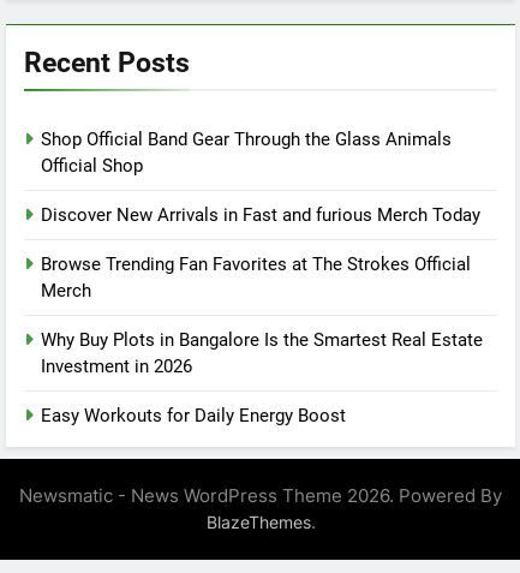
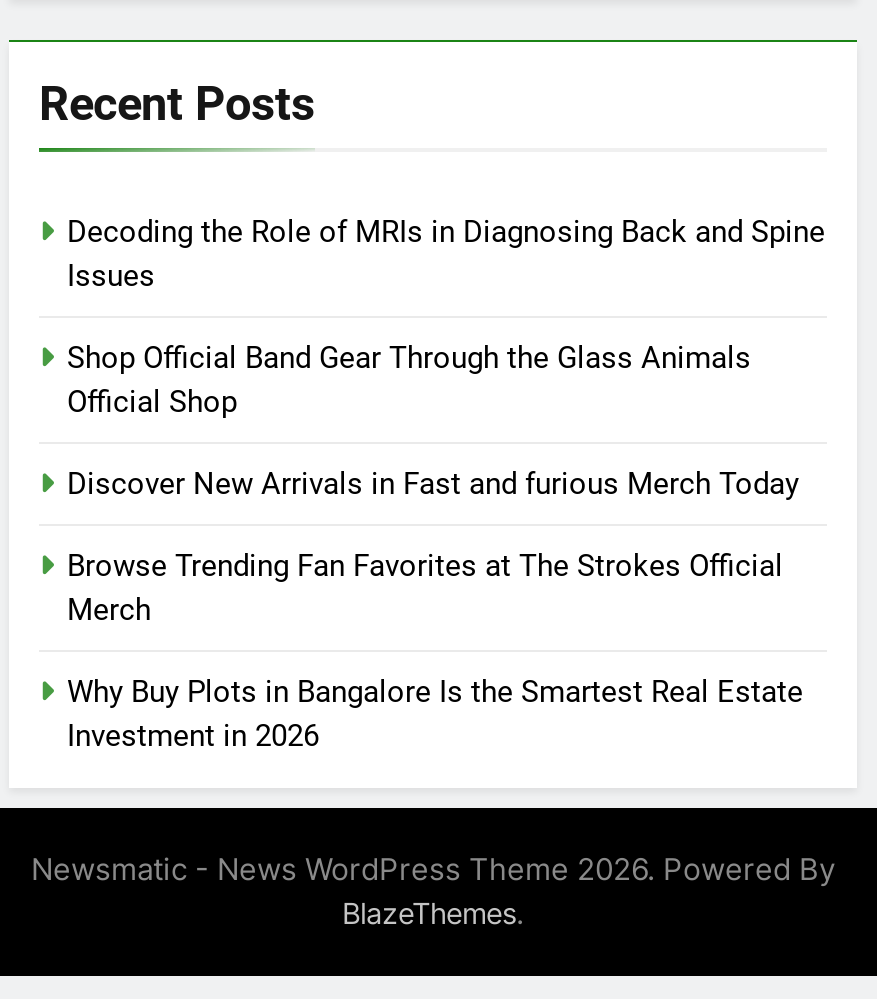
none -> [67,213,825,293] Decoding the Role of MRIs in Diagnosing Back and Spine | Issues
moved [41,128,483,377] -> [67,339,803,753]: Shop Official Band Gear Through the Glass Animals | Official Shop | Discover New Arrivals in Fast and furious Merch Today | Browse Trending Fan Favorites at The Strokes Official | Merch | Why Buy Plots in Bangalore Is the Smartest Real Estate | Investment in 2026
[41,404,346,426] Easy Workouts for Daily Energy Boost -> none

